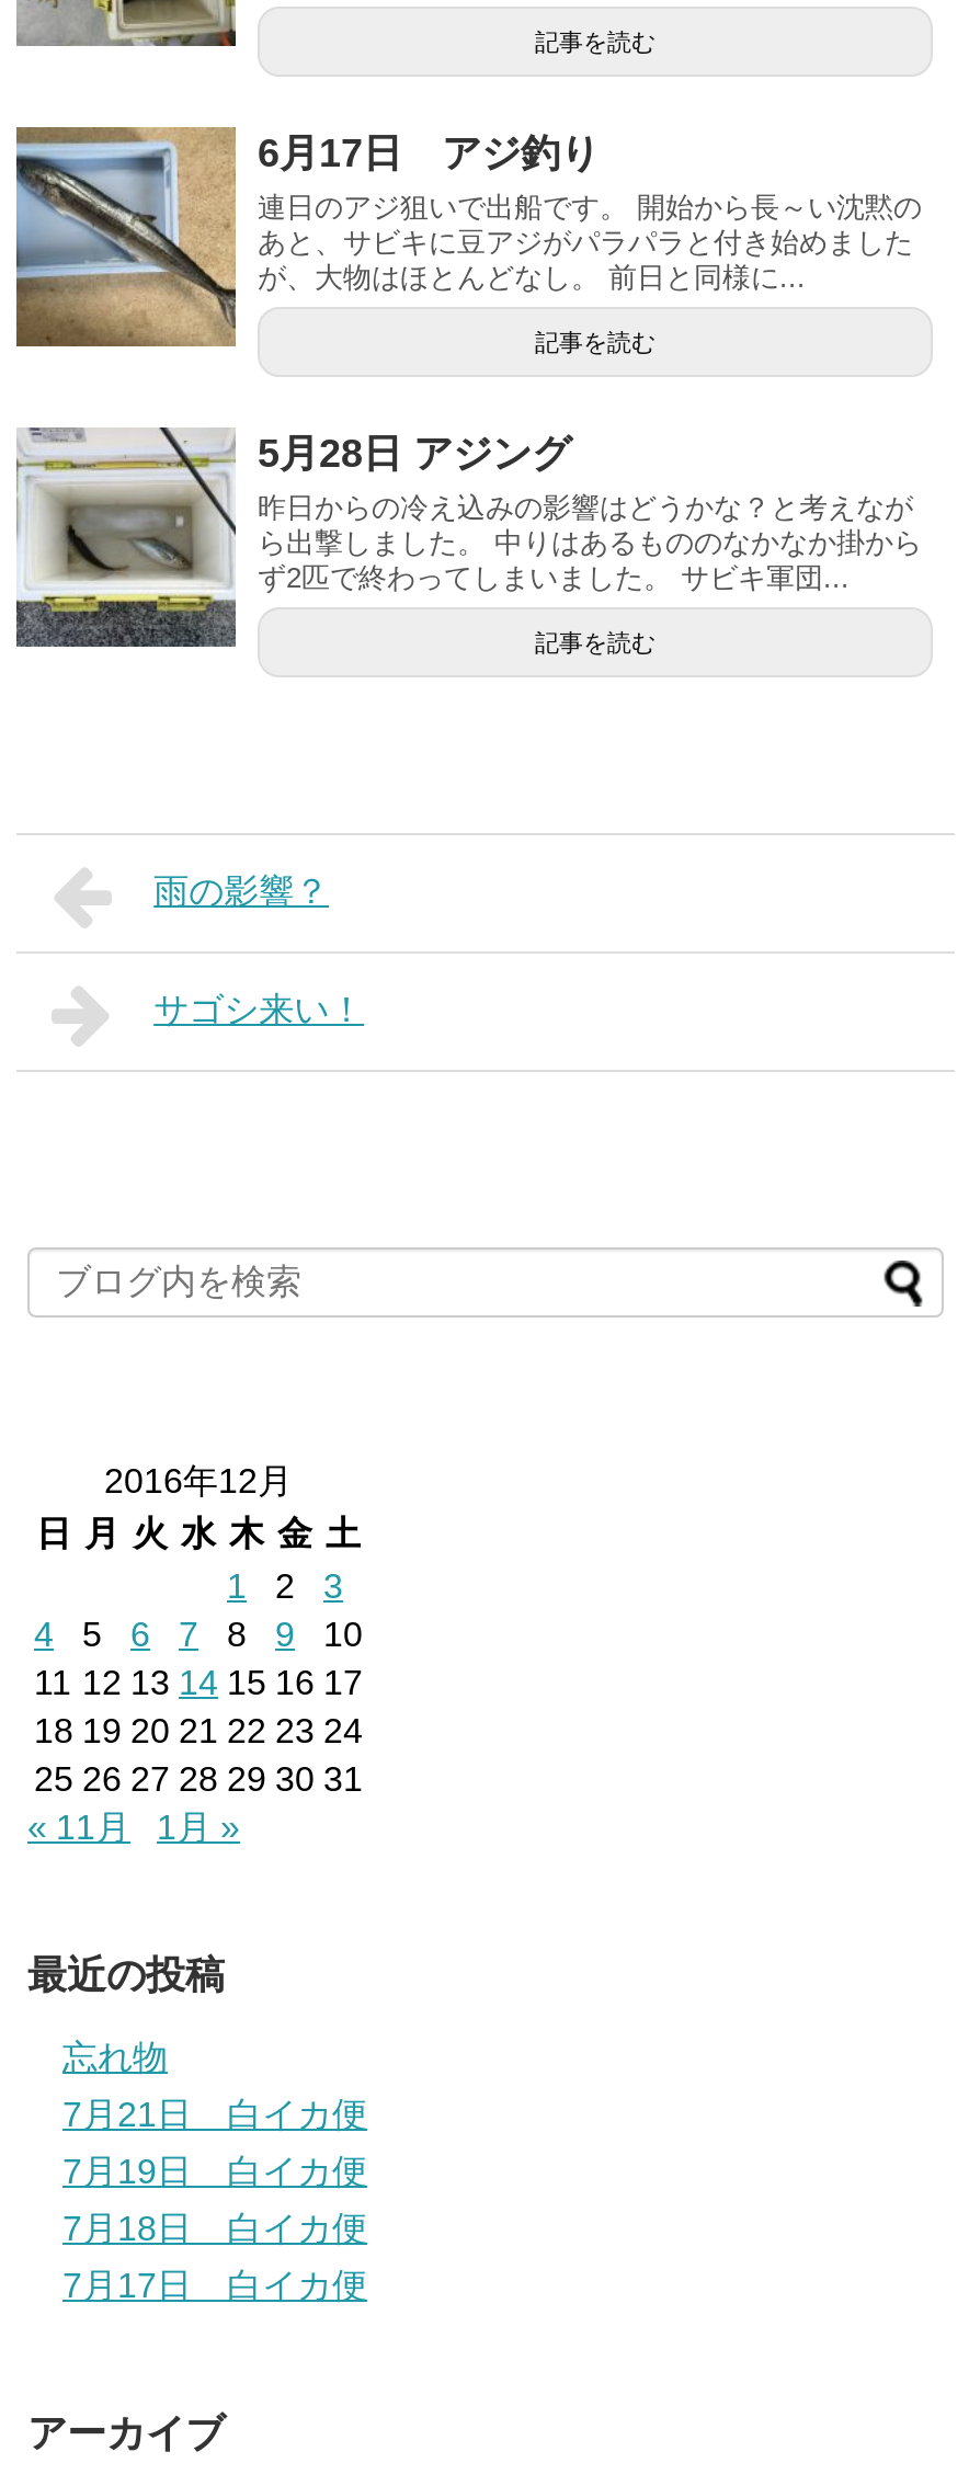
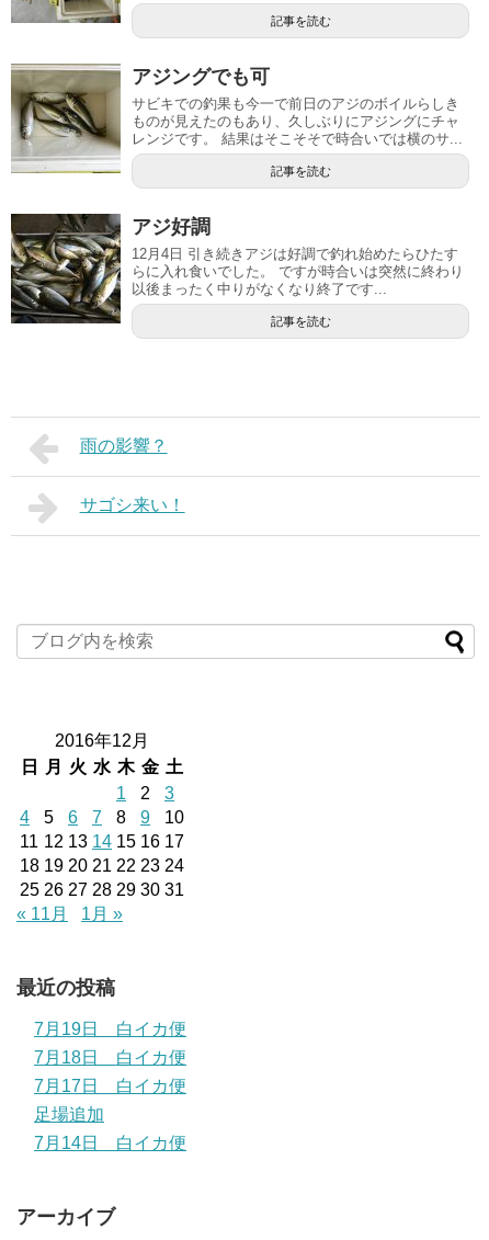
[14,127,922,349] [image] | 6月17日 アジ釣り | 連日のアジ狙いで出船です。 開始から長～い沈黙の | あと、サビキに豆アジがパラパラと付き始めました | が、大物はほとんどなし。 前日と同様に... -> [10,64,463,174] [image] | アジングでも可 | サビキでの釣果も今一で前日のアジのボイルらしき | ものが見えたのもあり、久しぶりにアジングにチャ | レンジです。 結果はそこそそで時合いでは横のサ...
[14,425,922,649] [image] | 5月28日 アジング | 昨日からの冷え込みの影響はどうかな？と考えなが | ら出撃しました。 中りはあるもののなかなか掛から | ず2匹で終わってしまいました。 サビキ軍団... -> [10,213,464,323] [image] | アジ好調 | 12月4日 引き続きアジは好調で釣れ始めたらひたす | らに入れ食いでした。 ですが時合いは突然に終わり | 以後まったく中りがなくなり終了です...
[62,2038,367,2132] 忘れ物 | 7月21日 白イカ便 -> none
moved [62,2152,367,2303] -> [34,1019,186,1095]: 7月19日 白イカ便 | 7月18日 白イカ便 | 7月17日 白イカ便
none -> [34,1105,186,1152] 足場追加 | 7月14日 白イカ便

